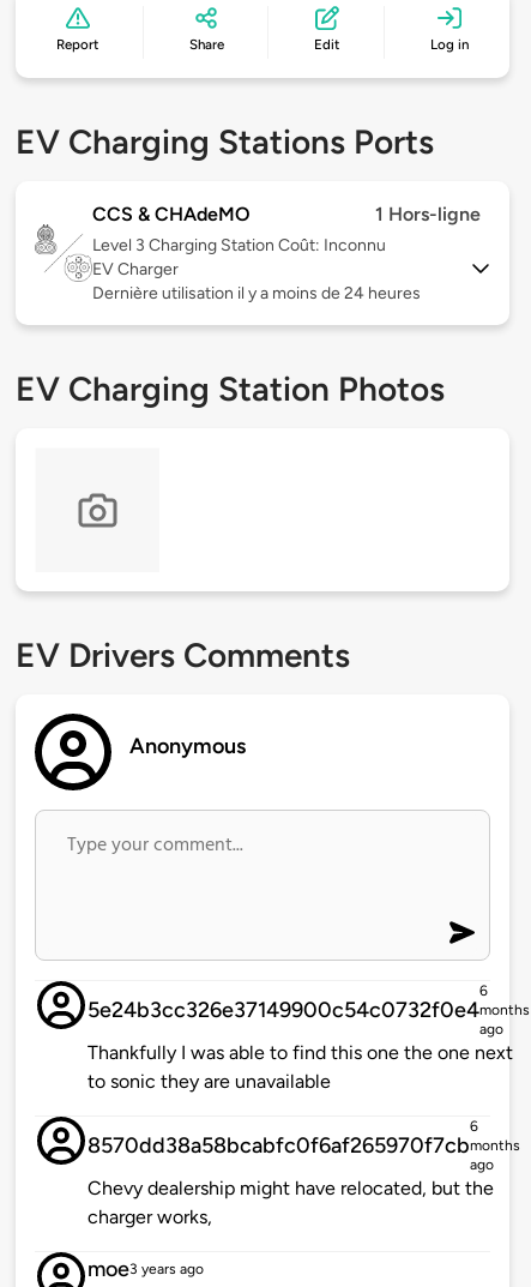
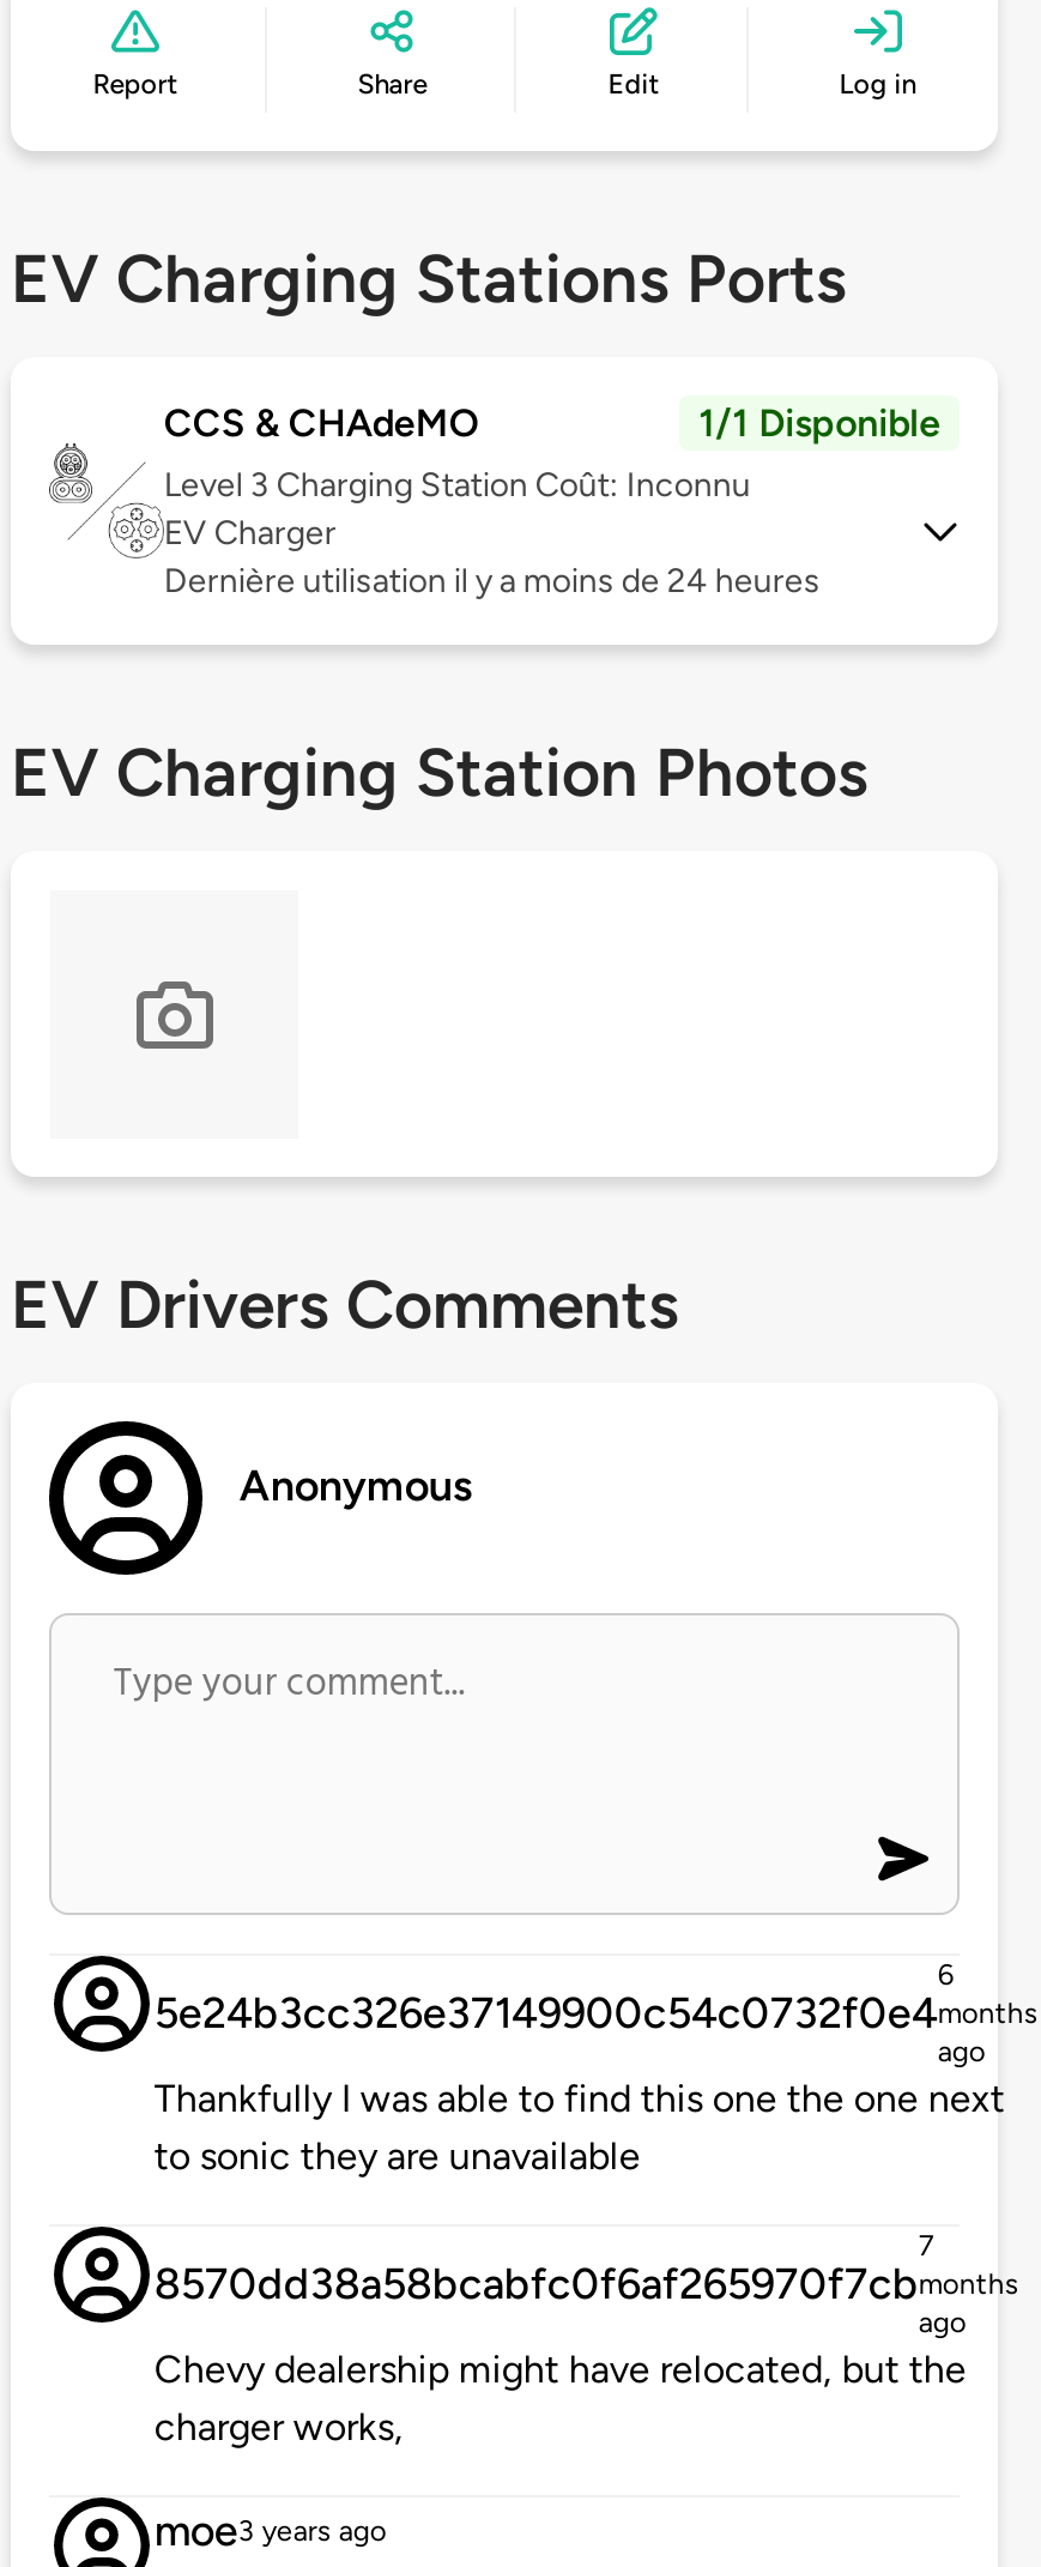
[375,203,481,226] 1 Hors-ligne -> [699,401,941,446] 1/1 Disponible
[470,1118,478,1135] 6 -> [919,2230,933,2263] 7

